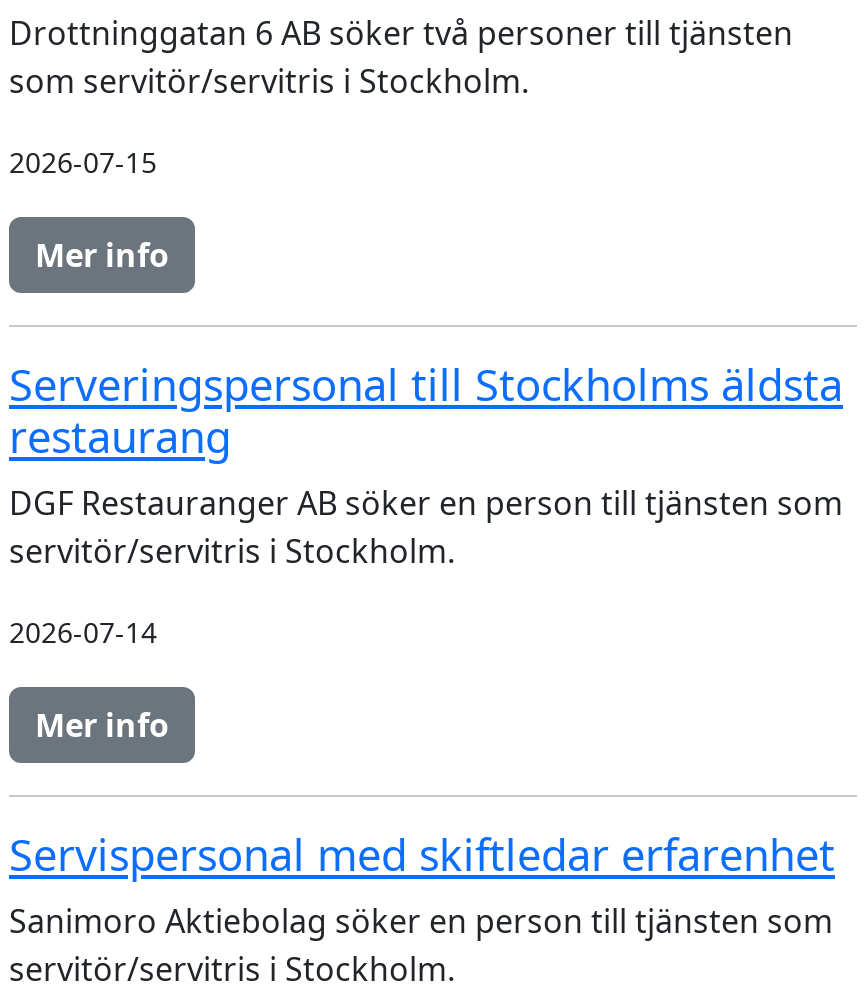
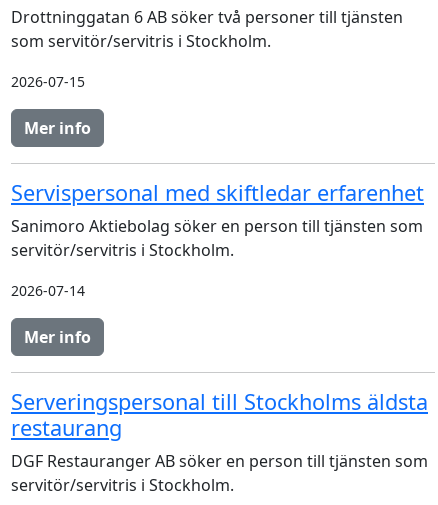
moved [9,355,843,525] -> [11,387,428,472]: Serveringspersonal till Stockholms äldsta | restaurang | DGF Restauranger AB söker en person till tjänsten som
moved [9,529,455,747] -> [11,239,234,348]: servitör/servitris i Stockholm. | 2026-07-14 | Mer info
moved [9,825,835,943] -> [11,178,424,237]: Servispersonal med skiftledar erfarenhet | Sanimoro Aktiebolag söker en person till tjänsten som

